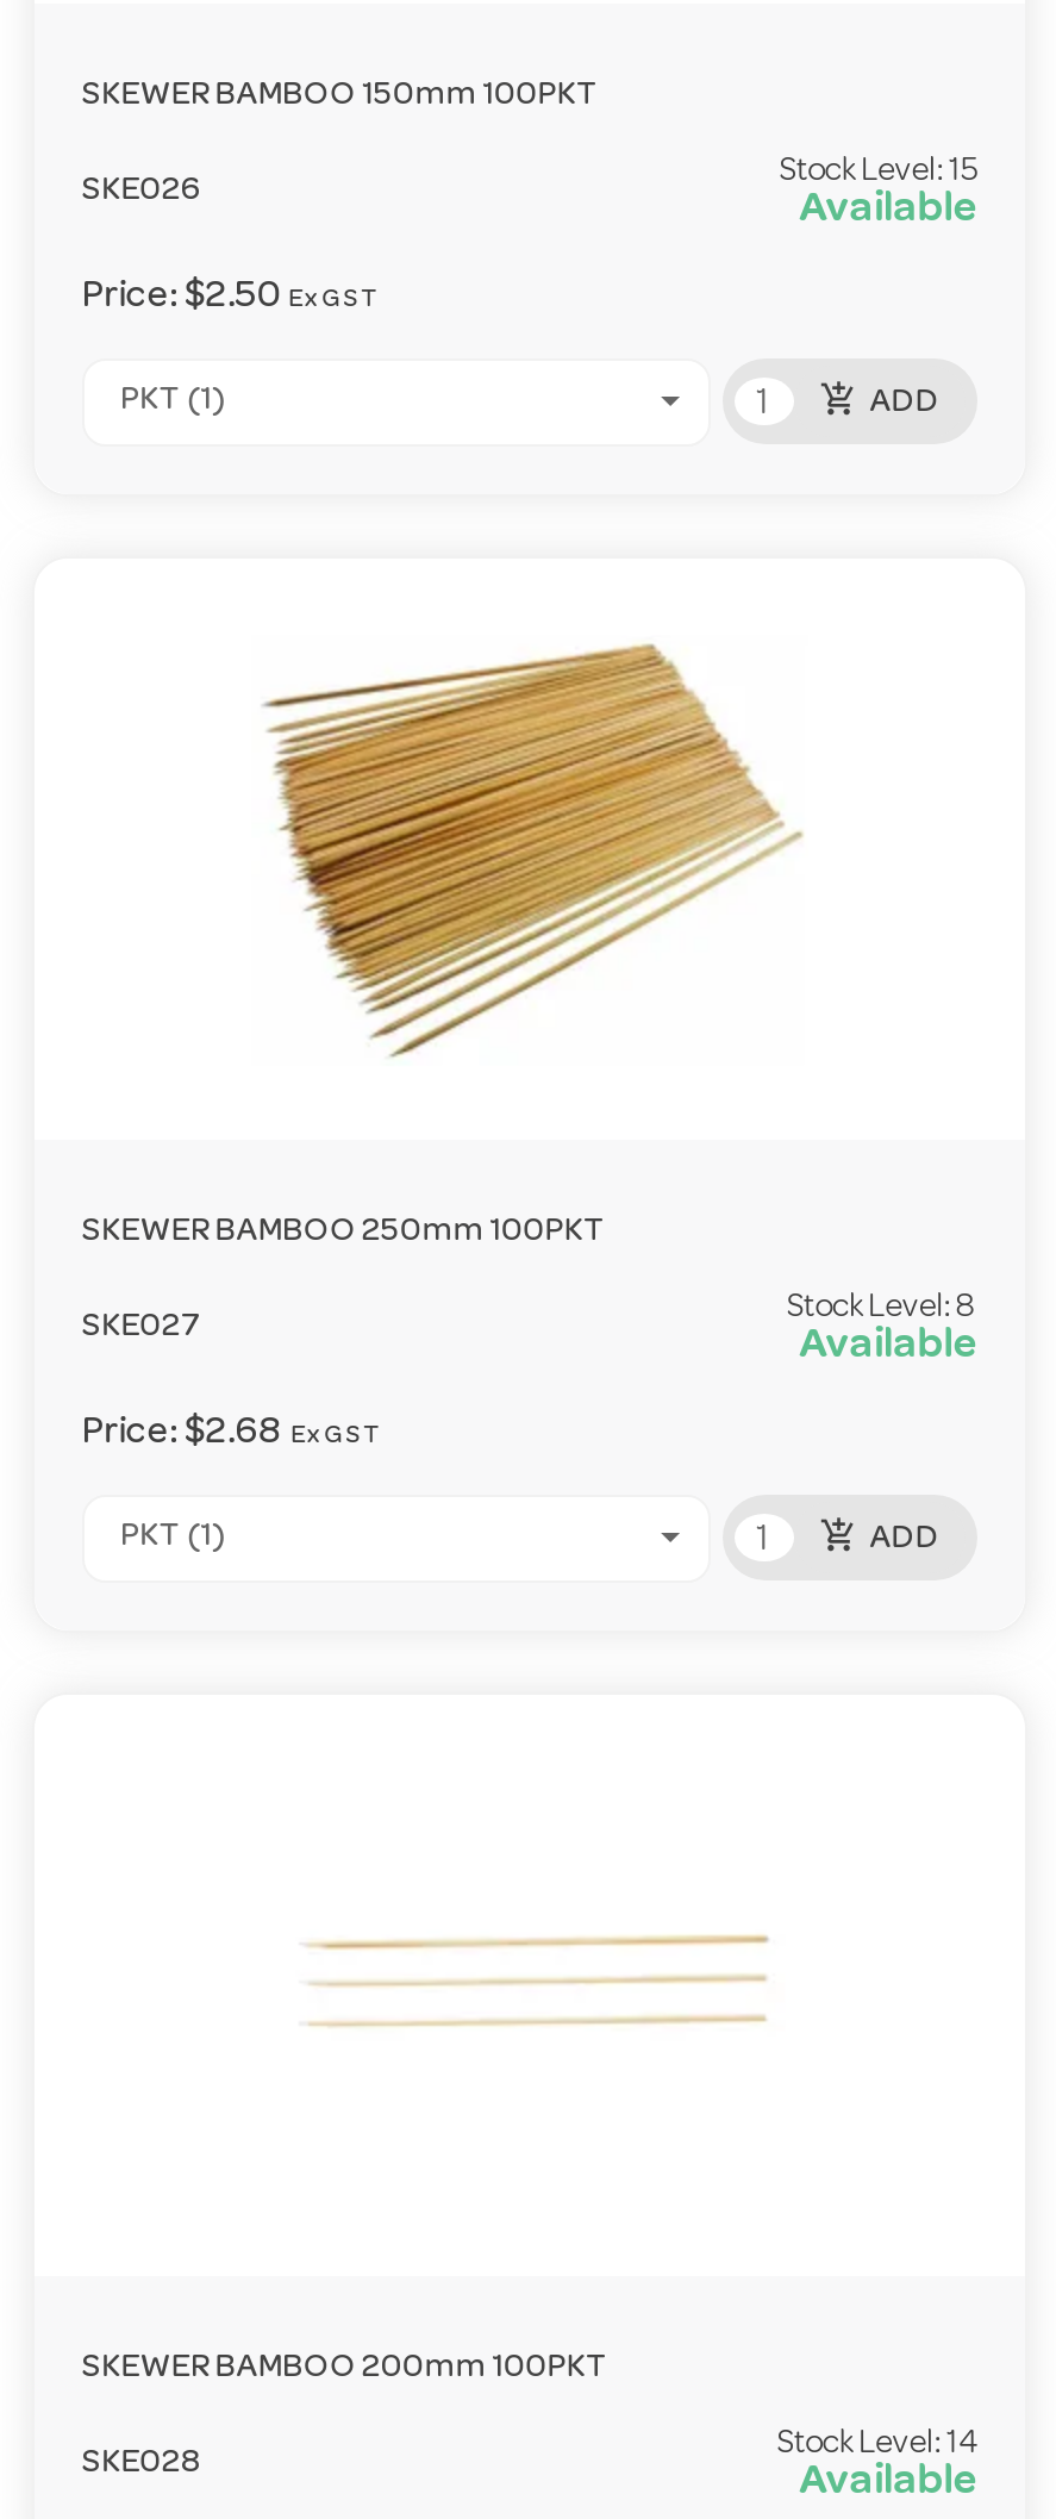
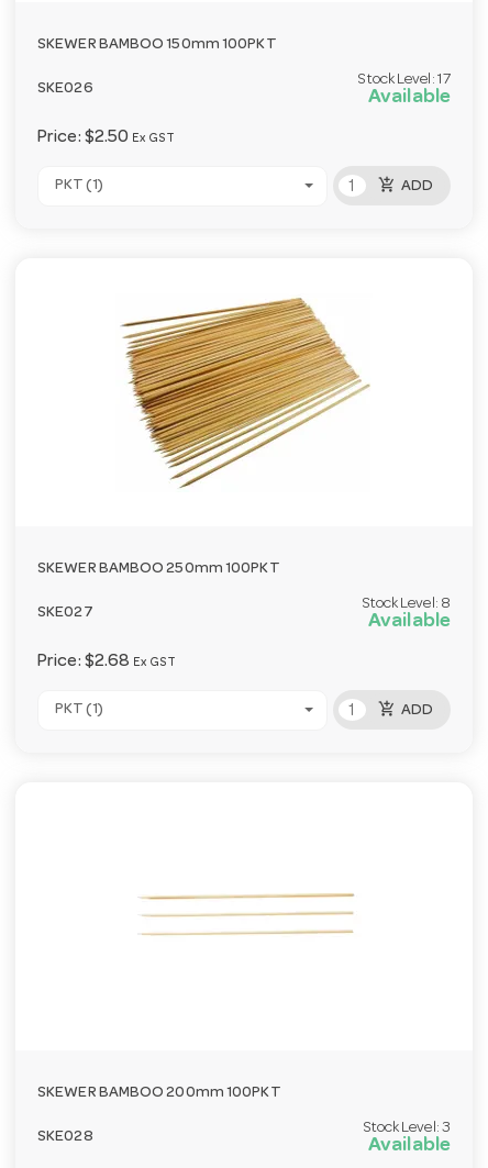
[779,156,977,189] Stock Level: 15 -> [359,72,451,88] Stock Level: 17
[776,2428,977,2461] Stock Level: 14 -> [363,1121,451,1136] Stock Level: 3

